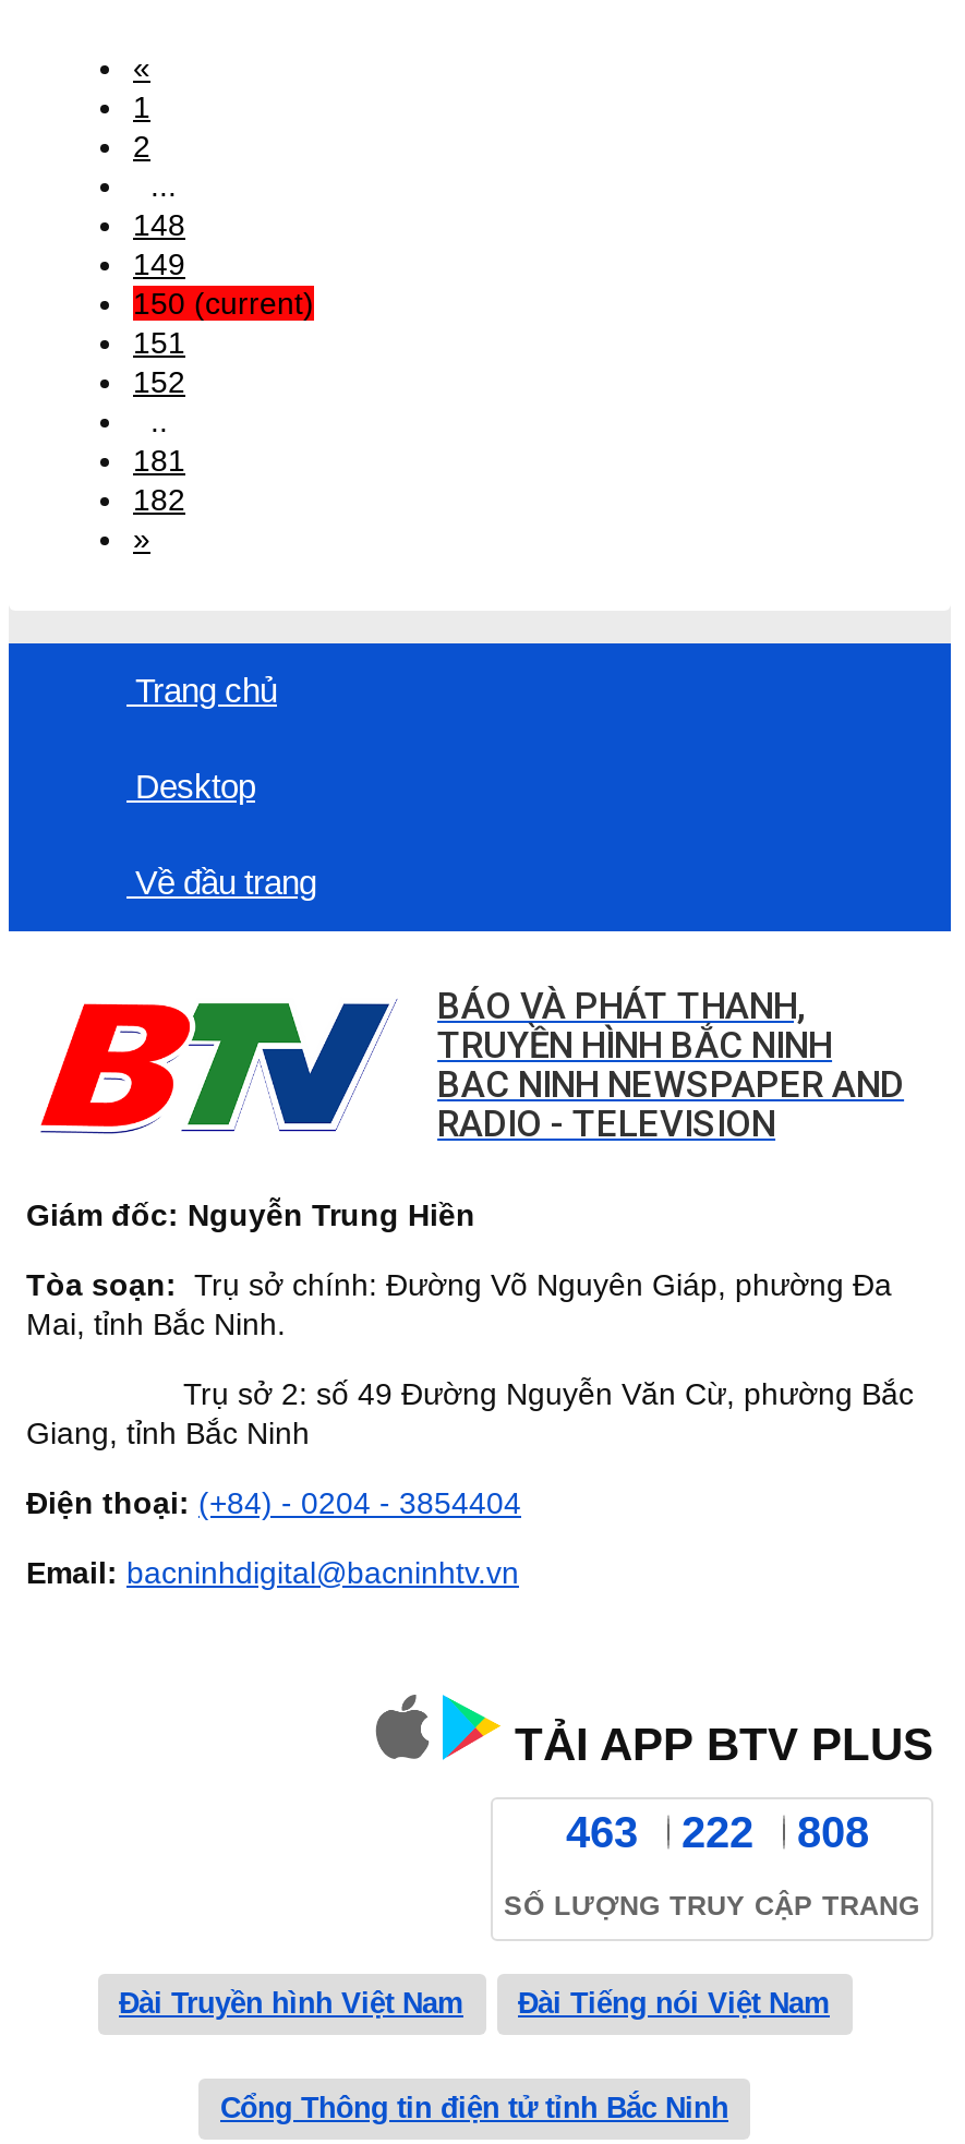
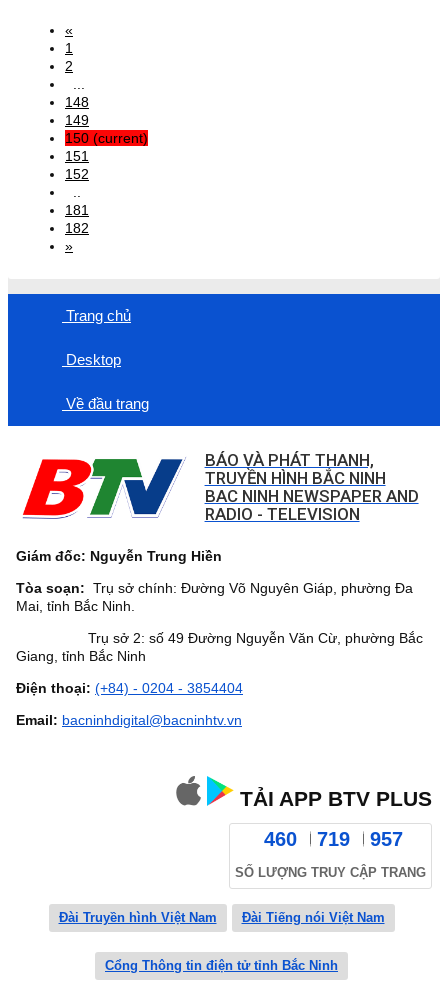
[566,1809,638,1857] 463 -> [263,828,296,850] 460
[681,1809,753,1857] 222 -> [316,828,349,850] 719
[797,1809,869,1857] 808 -> [369,828,402,850] 957

